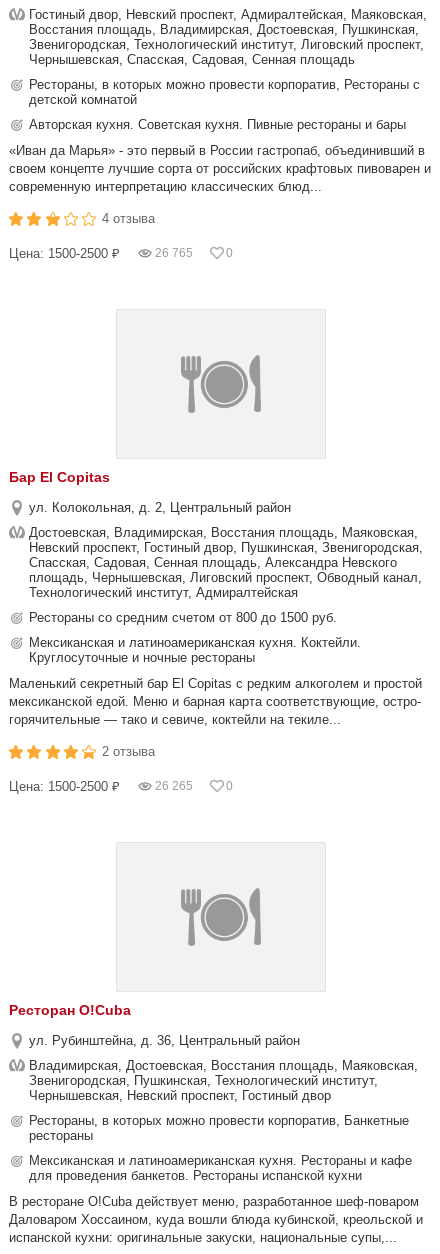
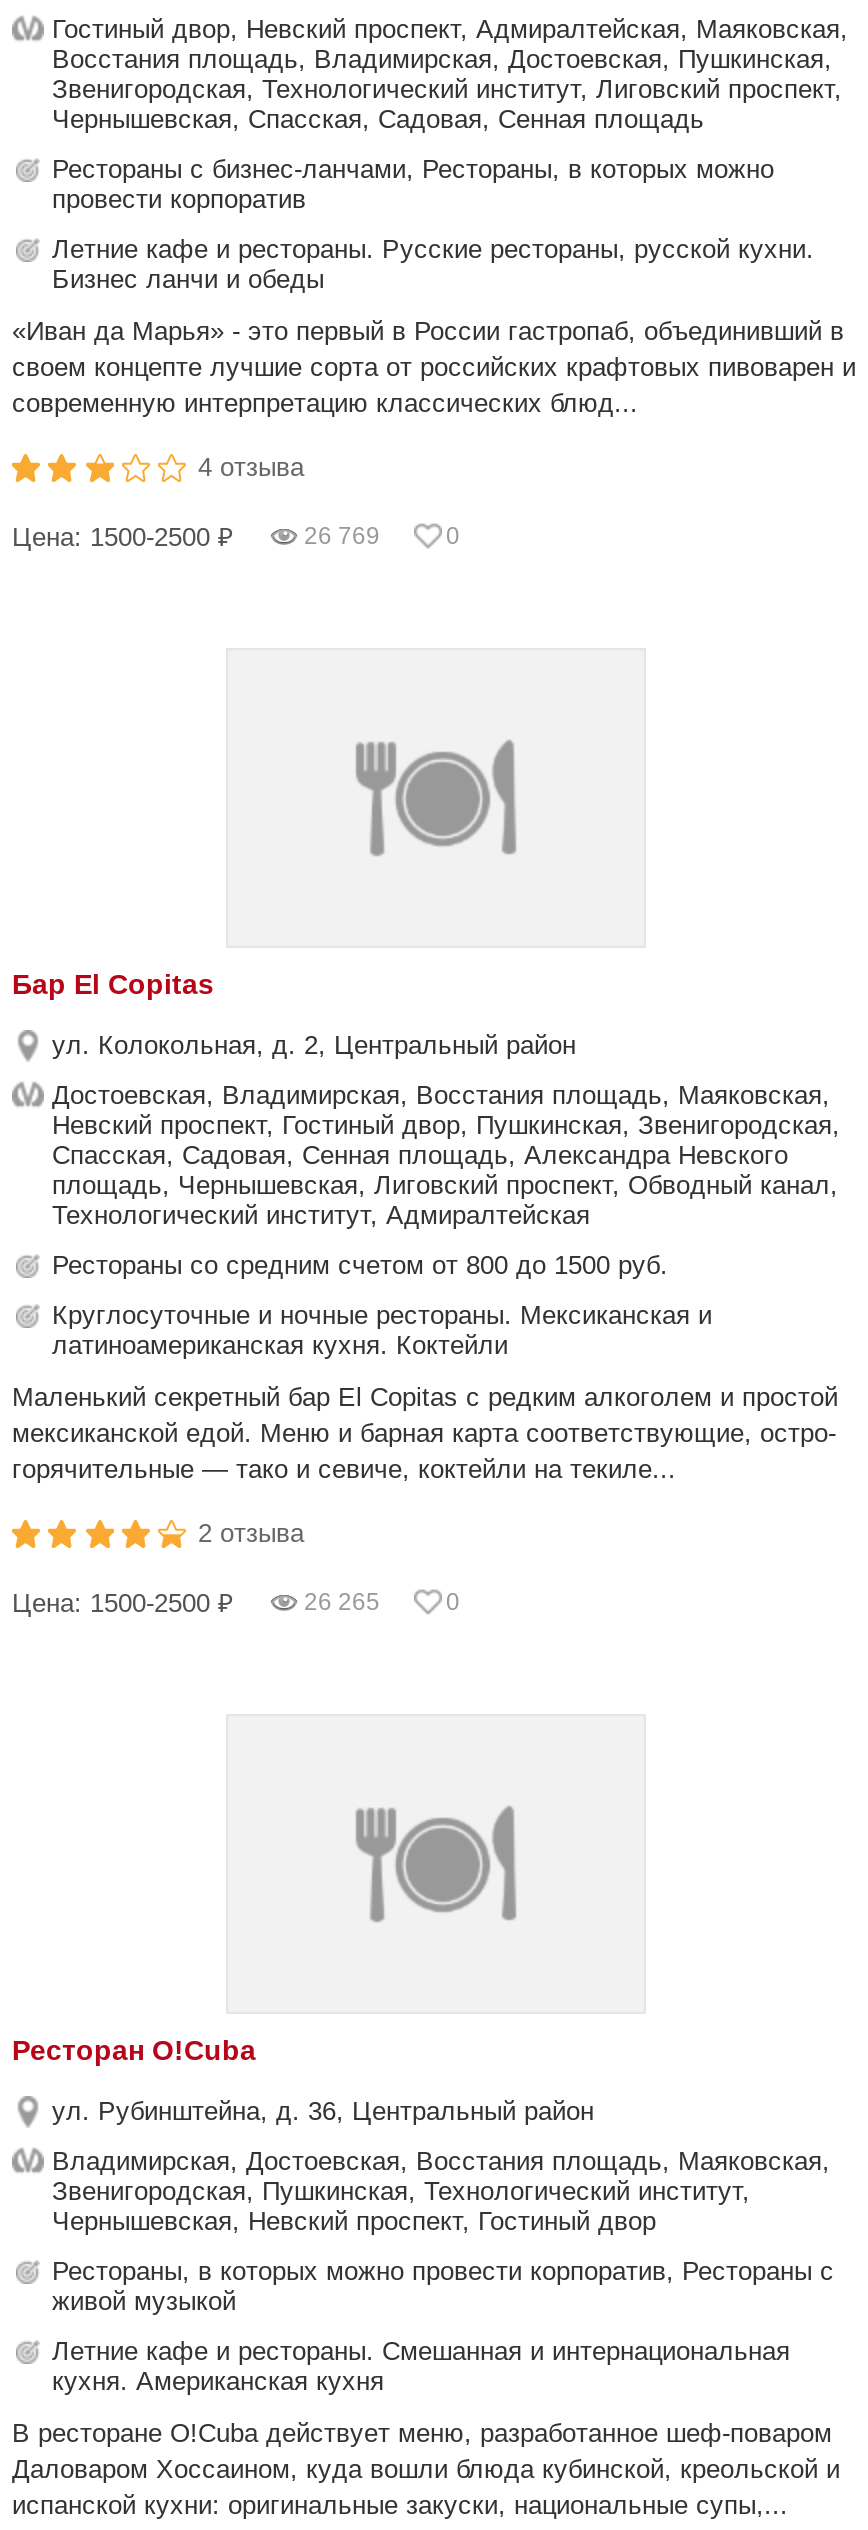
moved [29,77,420,92] -> [52,2256,834,2286]: Рестораны, в которых можно провести корпоратив, Рестораны с
[29,92,137,107] детской комнатой -> [52,154,774,214] Рестораны с бизнес-ланчами, Рестораны, в которых можно | провести корпоратив
[29,117,406,132] Авторская кухня. Советская кухня. Пивные рестораны и бары -> [52,234,814,294] Летние кафе и рестораны. Русские рестораны, русской кухни. | Бизнес ланчи и обеды
[155,246,193,260] 26 765 -> [304,522,380,550] 26 769
[29,635,361,665] Мексиканская и латиноамериканская кухня. Коктейли. | Круглосуточные и ночные рестораны -> [52,1300,712,1360] Круглосуточные и ночные рестораны. Мексиканская и | латиноамериканская кухня. Коктейли
[29,1113,409,1143] Рестораны, в которых можно провести корпоратив, Банкетные | рестораны -> [52,2286,236,2316] живой музыкой
[29,1153,412,1183] Мексиканская и латиноамериканская кухня. Рестораны и кафе | для проведения банкетов. Рестораны испанской кухни -> [52,2336,790,2396] Летние кафе и рестораны. Смешанная и интернациональная | кухня. Американская кухня

